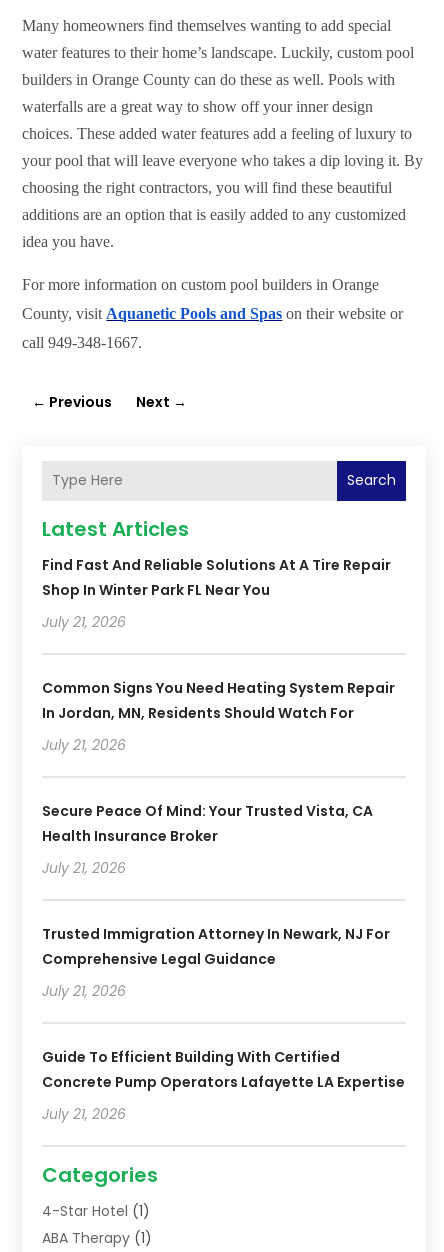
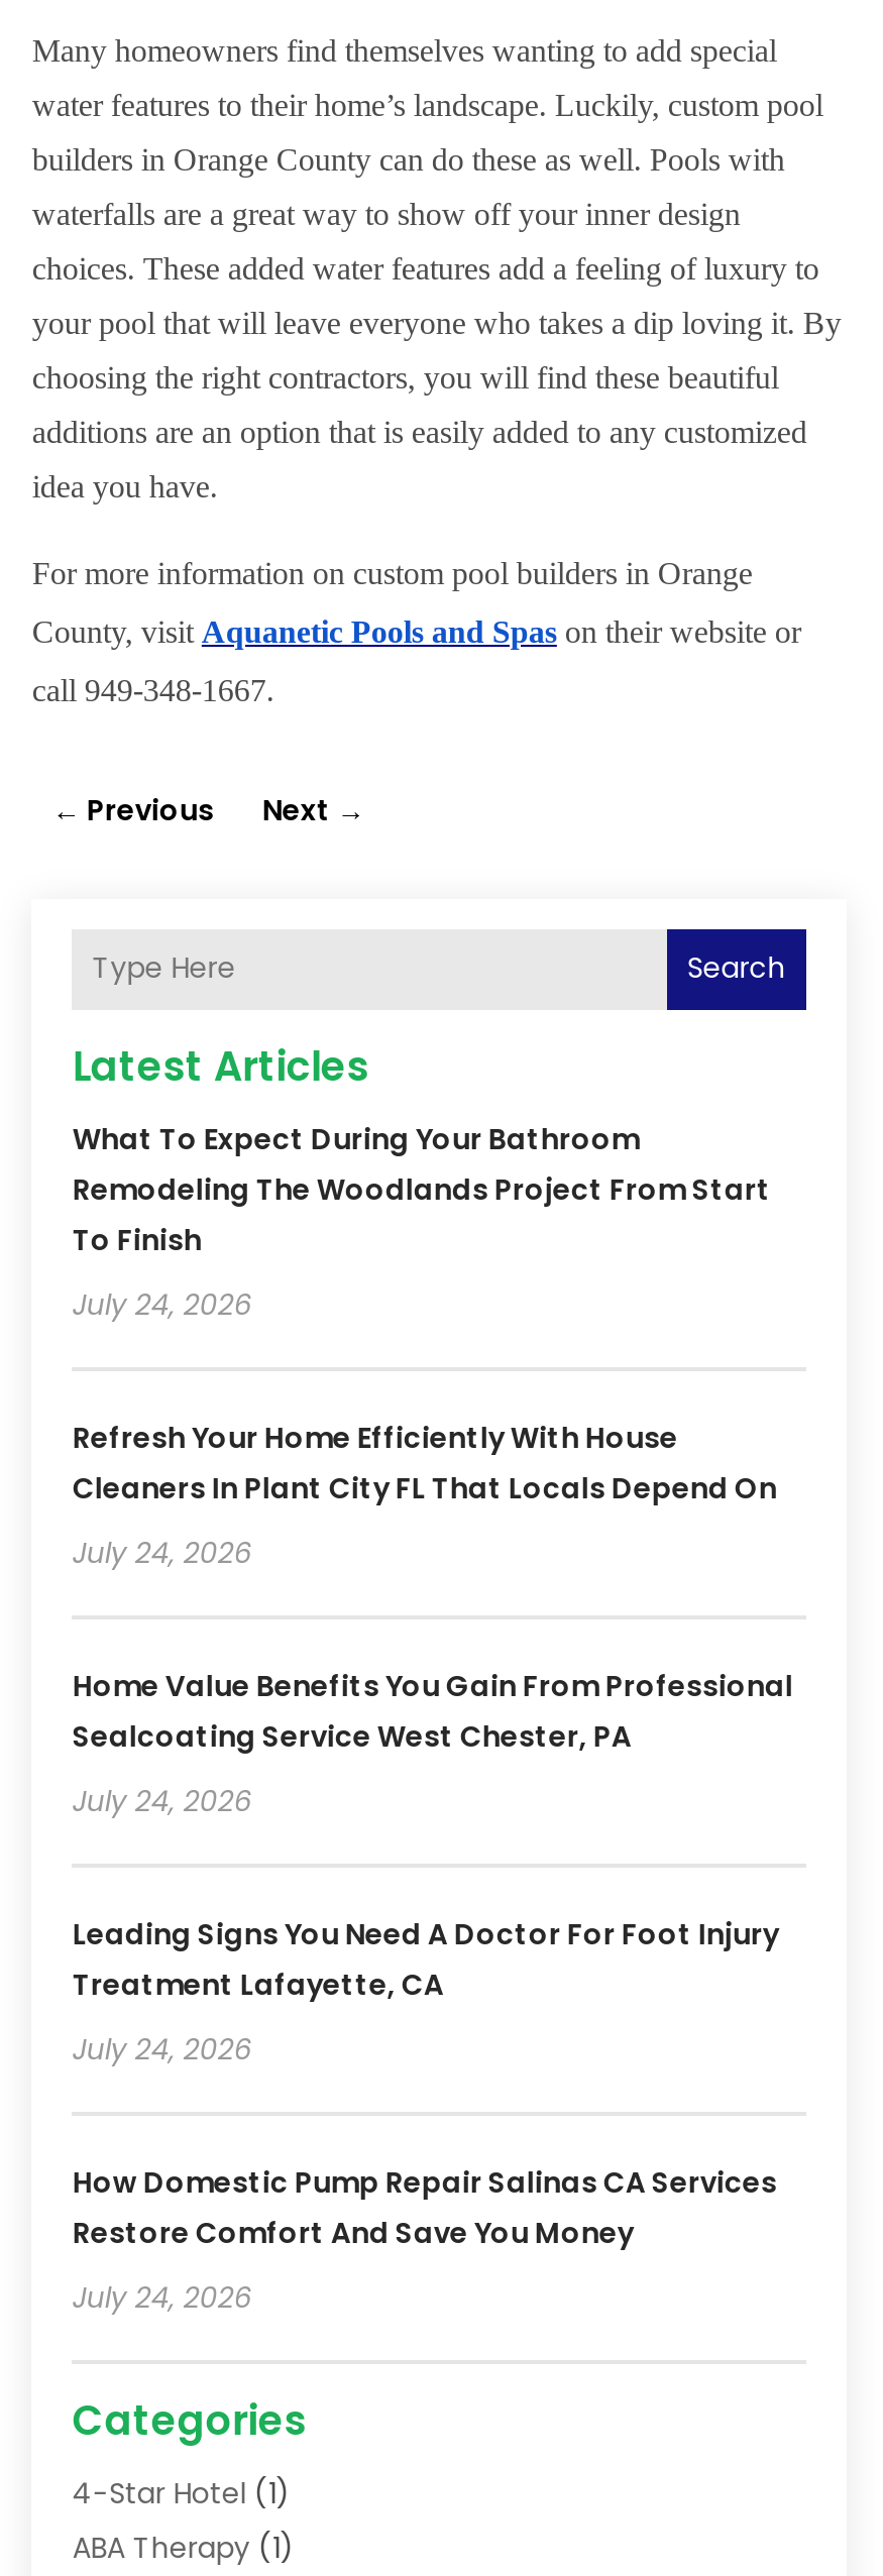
[42,555,391,600] Find Fast And Reliable Solutions At A Tire Repair | Shop In Winter Park FL Near You -> [72,1118,771,1259] What To Expect During Your Bathroom | Remodeling The Woodlands Project From Start | To Finish
[42,612,126,632] July 21, 2026 -> [72,1284,252,1324] July 24, 2026
[42,678,395,723] Common Signs You Need Heating System Repair | In Jordan, MN, Residents Should Watch For -> [72,1417,777,1508] Refresh Your Home Efficiently With House | Cleaners In Plant City FL That Locals Depend On
[42,735,126,755] July 21, 2026 -> [72,1532,252,1572] July 24, 2026
[42,801,373,846] Secure Peace Of Mind: Your Trusted Vista, CA | Health Insurance Broker -> [72,1665,793,1756] Home Value Benefits You Gain From Professional | Sealcoating Service West Chester, PA
[42,858,126,878] July 21, 2026 -> [72,1780,252,1820] July 24, 2026
[42,924,390,969] Trusted Immigration Attorney In Newark, NJ For | Comprehensive Legal Guidance -> [72,1913,779,2004] Leading Signs You Need A Doctor For Foot Injury | Treatment Lafayette, CA
[42,981,126,1001] July 21, 2026 -> [72,2028,252,2069] July 24, 2026
[42,1047,405,1092] Guide To Efficient Building With Certified | Concrete Pump Operators Lafayette LA Expertise -> [72,2161,777,2252] How Domestic Pump Repair Salinas CA Services | Restore Comfort And Save You Money
[42,1104,126,1124] July 21, 2026 -> [72,2277,252,2317] July 24, 2026

